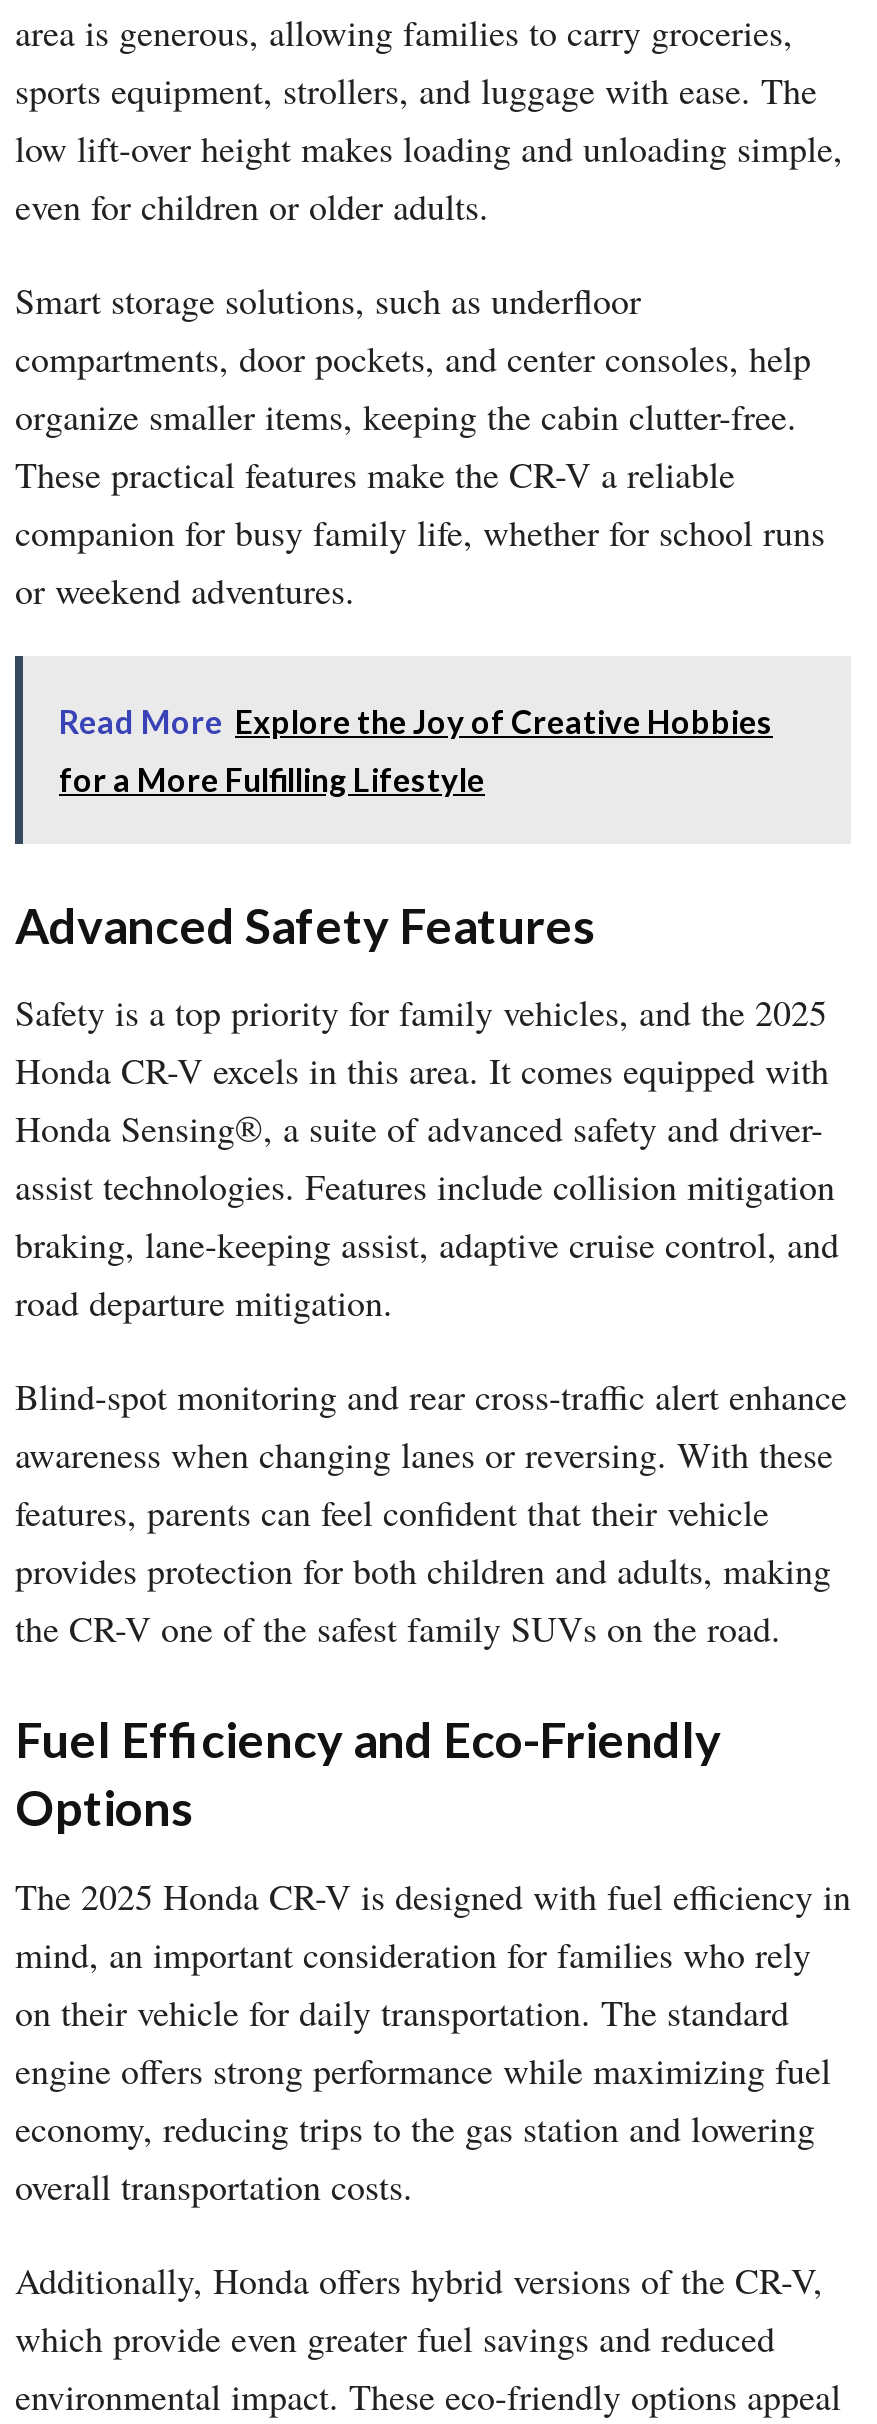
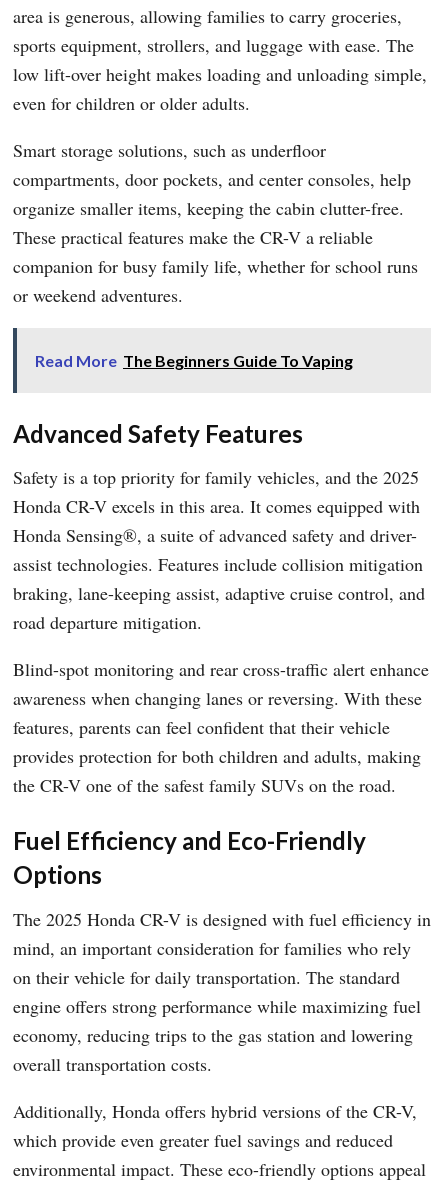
[59,701,773,797] Read More Explore the Joy of Creative Hobbies | for a More Fulfilling Lifestyle -> [35,351,353,370] Read More The Beginners Guide To Vaping

